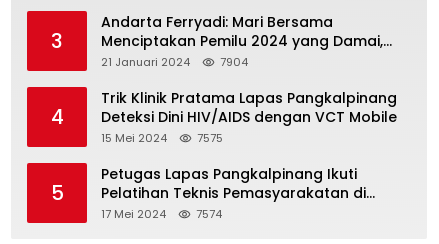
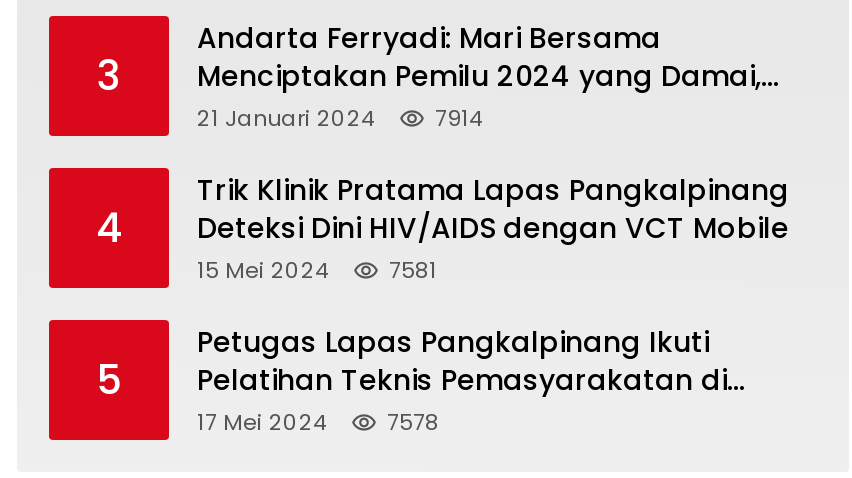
[220,54,248,70] 7904 -> [435,102,483,134] 7914
[101,130,223,146] 15 Mei 2024 7575 -> [197,254,437,286] 15 Mei 2024 7581
[196,206,222,222] 7574 -> [387,406,439,438] 7578

